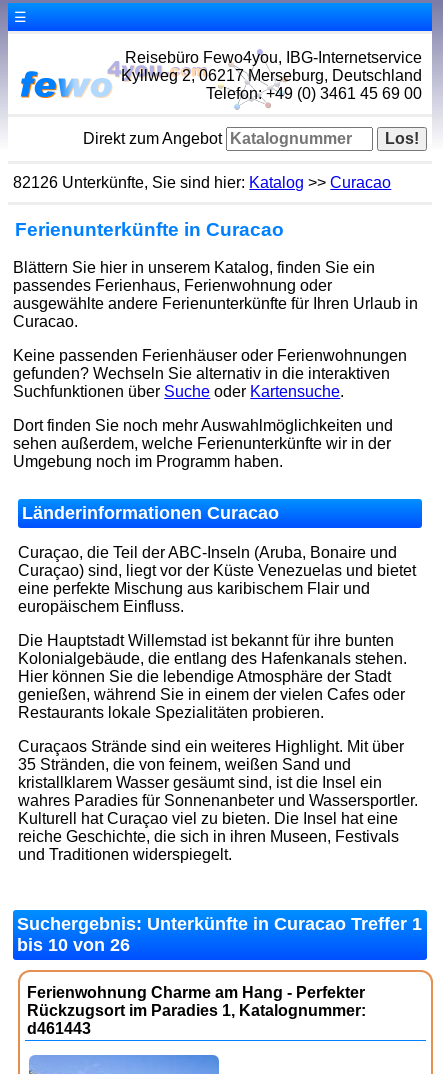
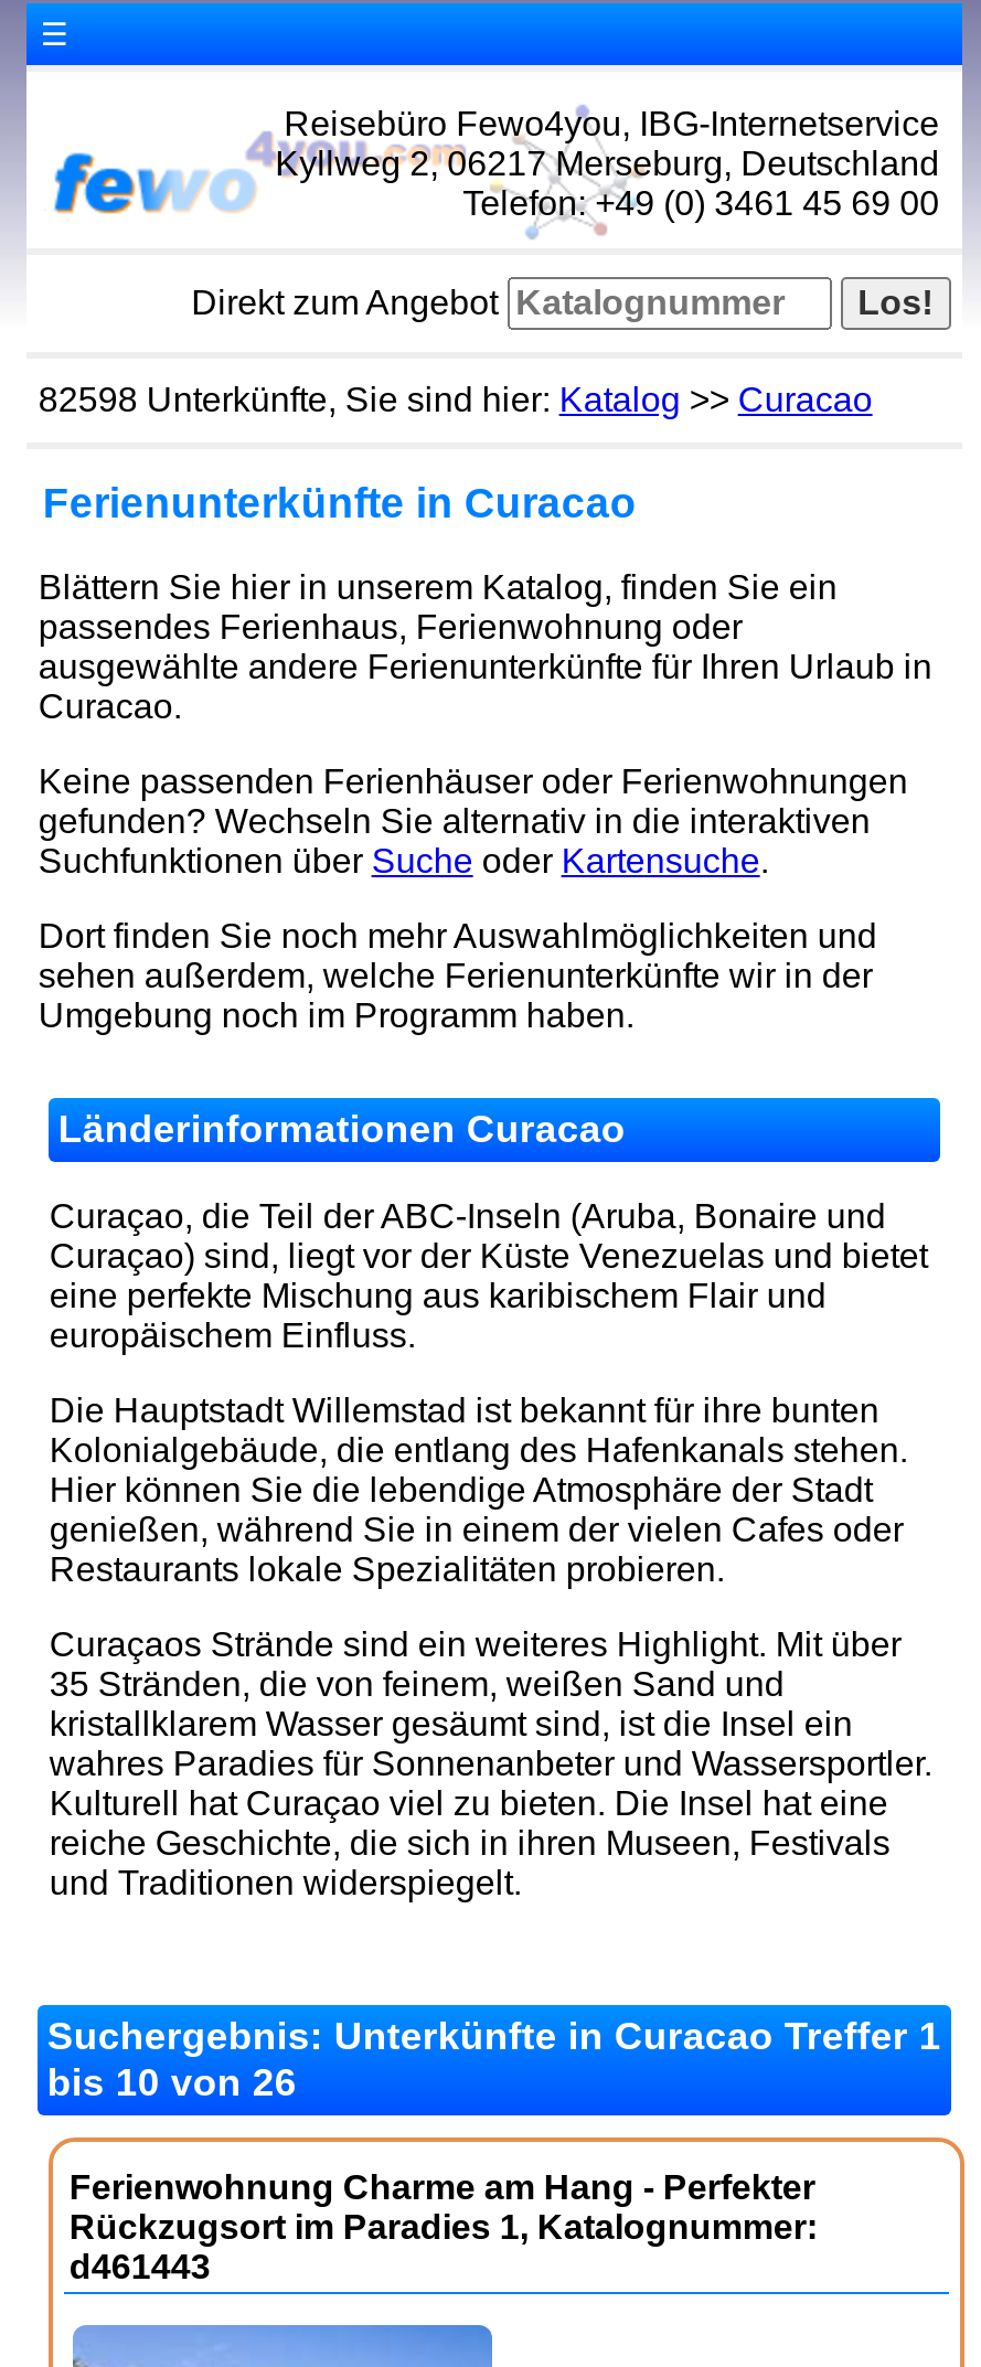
[13,174,391,191] 82126 Unterkünfte, Sie sind hier: Katalog >> Curacao -> [38,381,872,418] 82598 Unterkünfte, Sie sind hier: Katalog >> Curacao

